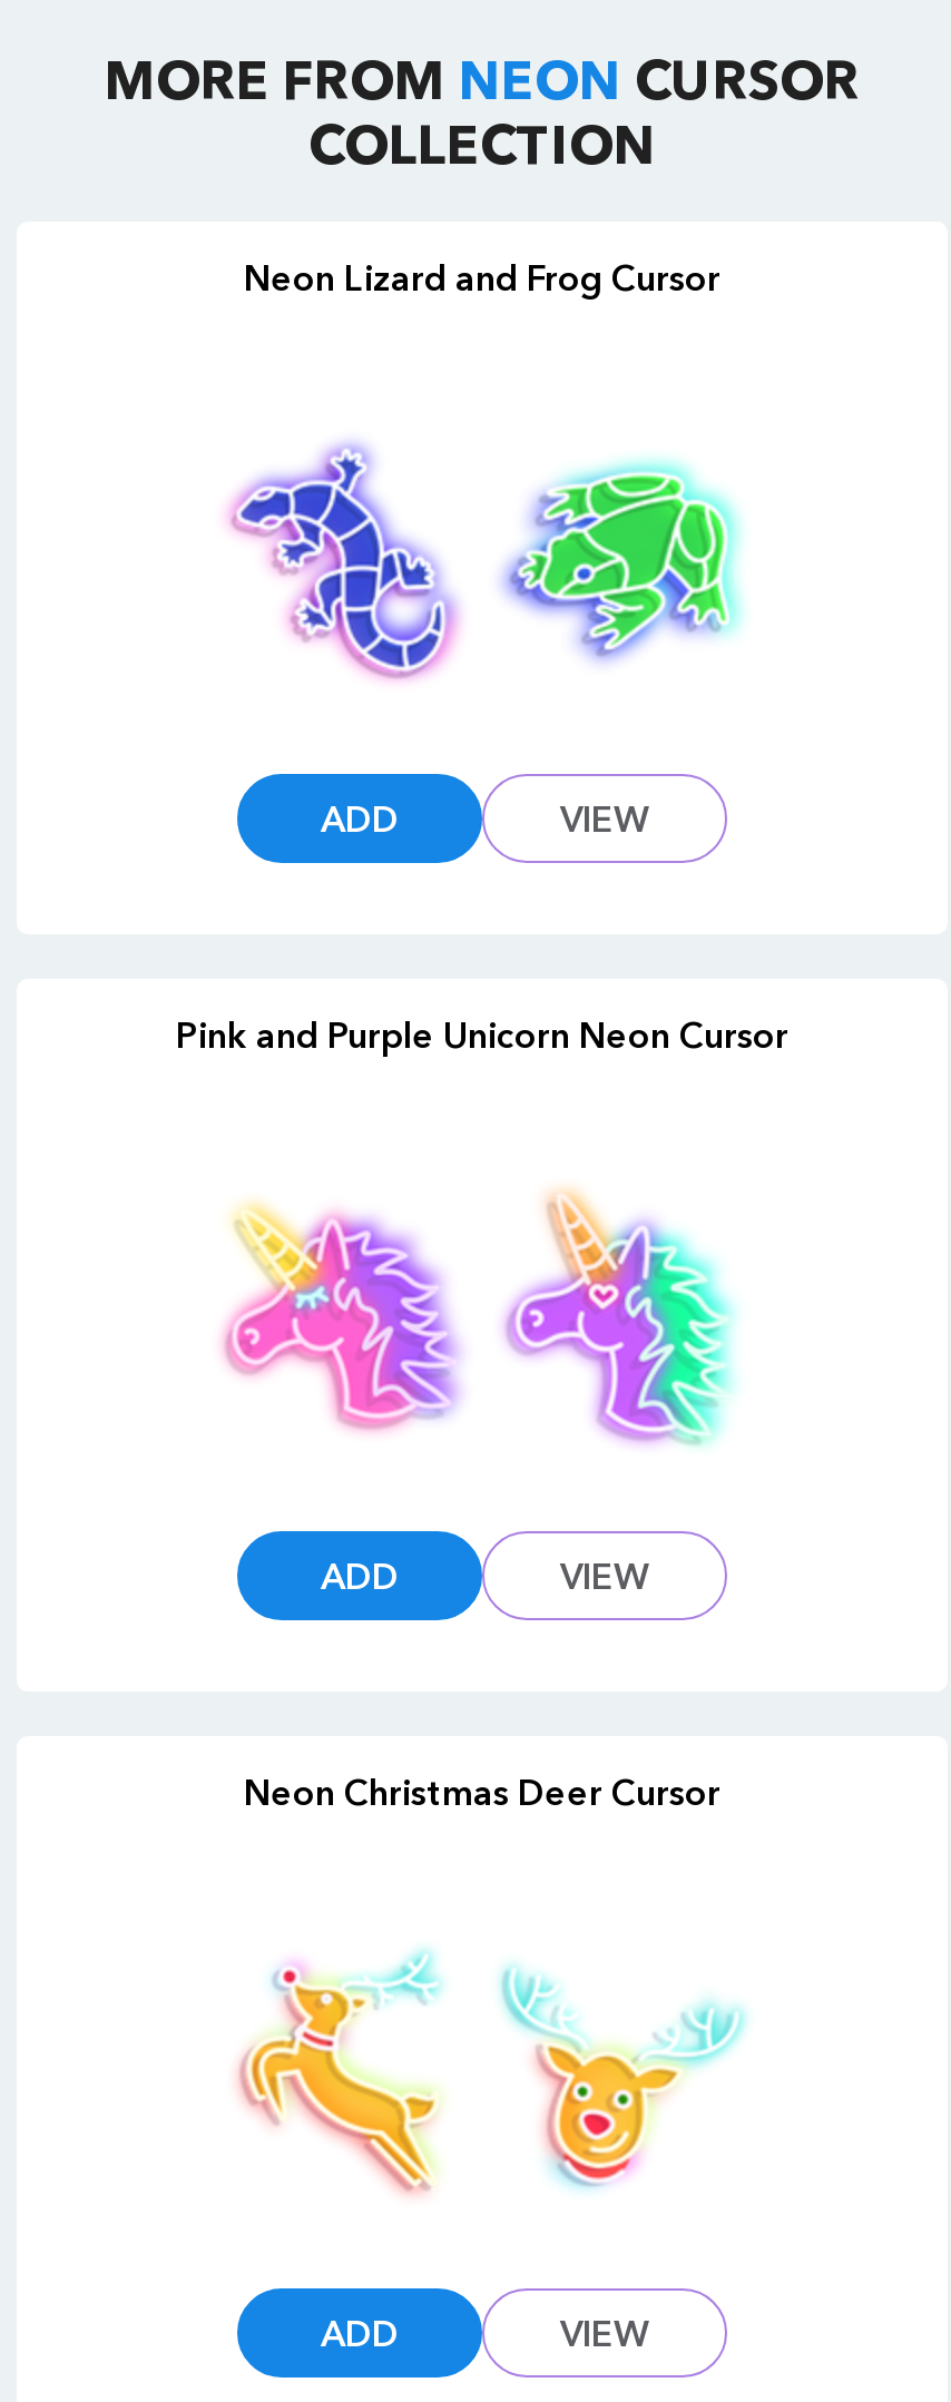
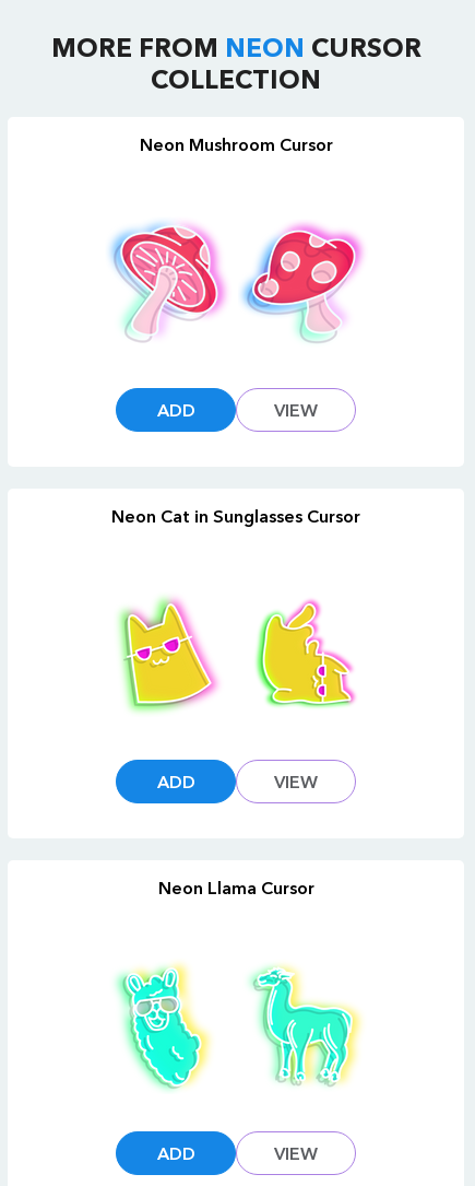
[244,254,720,298] Neon Lizard and Frog Cursor -> [139,133,333,155] Neon Mushroom Cursor
[226,438,462,683] [image] -> [109,222,227,342] [image]
[498,440,743,680] [image] -> [242,223,364,343] [image]
[176,1011,788,1056] Pink and Purple Unicorn Neon Cursor -> [111,504,360,526] Neon Cat in Sunglasses Cursor
[502,1188,736,1447] [image] -> [247,592,359,717] [image]
[222,1202,462,1433] [image] -> [109,598,225,713] [image]
[244,1768,720,1813] Neon Christmas Deer Cursor -> [158,876,314,898] Neon Llama Cursor
[237,1948,442,2204] [image] -> [116,963,215,1091] [image]
[500,1952,747,2195] [image] -> [246,965,365,1088] [image]

